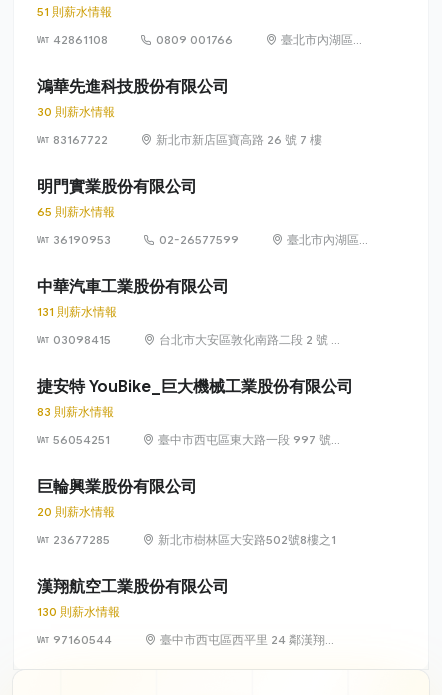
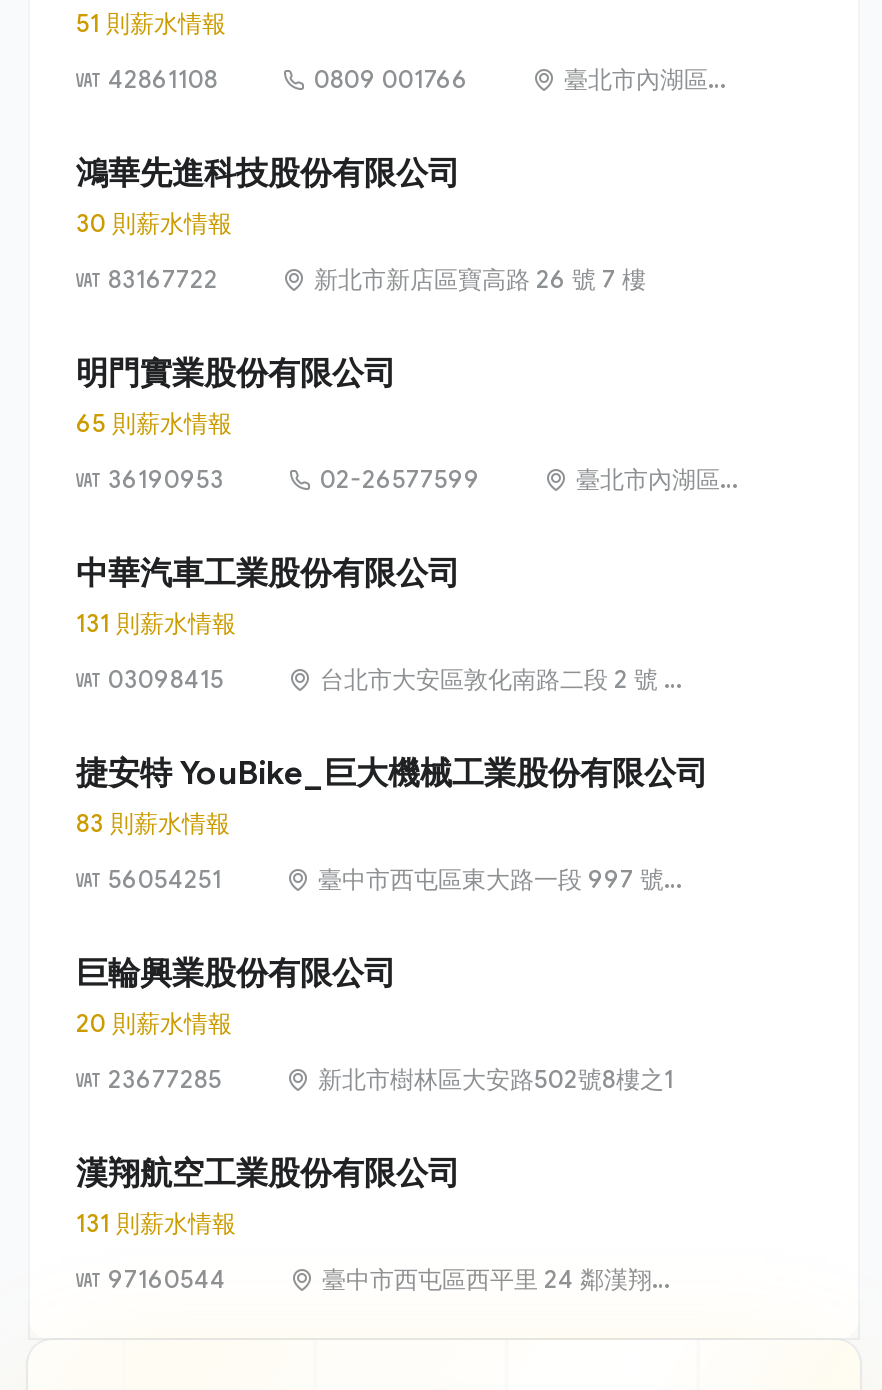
[37,604,120,619] 130 則薪水情報 -> [76,1208,236,1238] 131 則薪水情報

